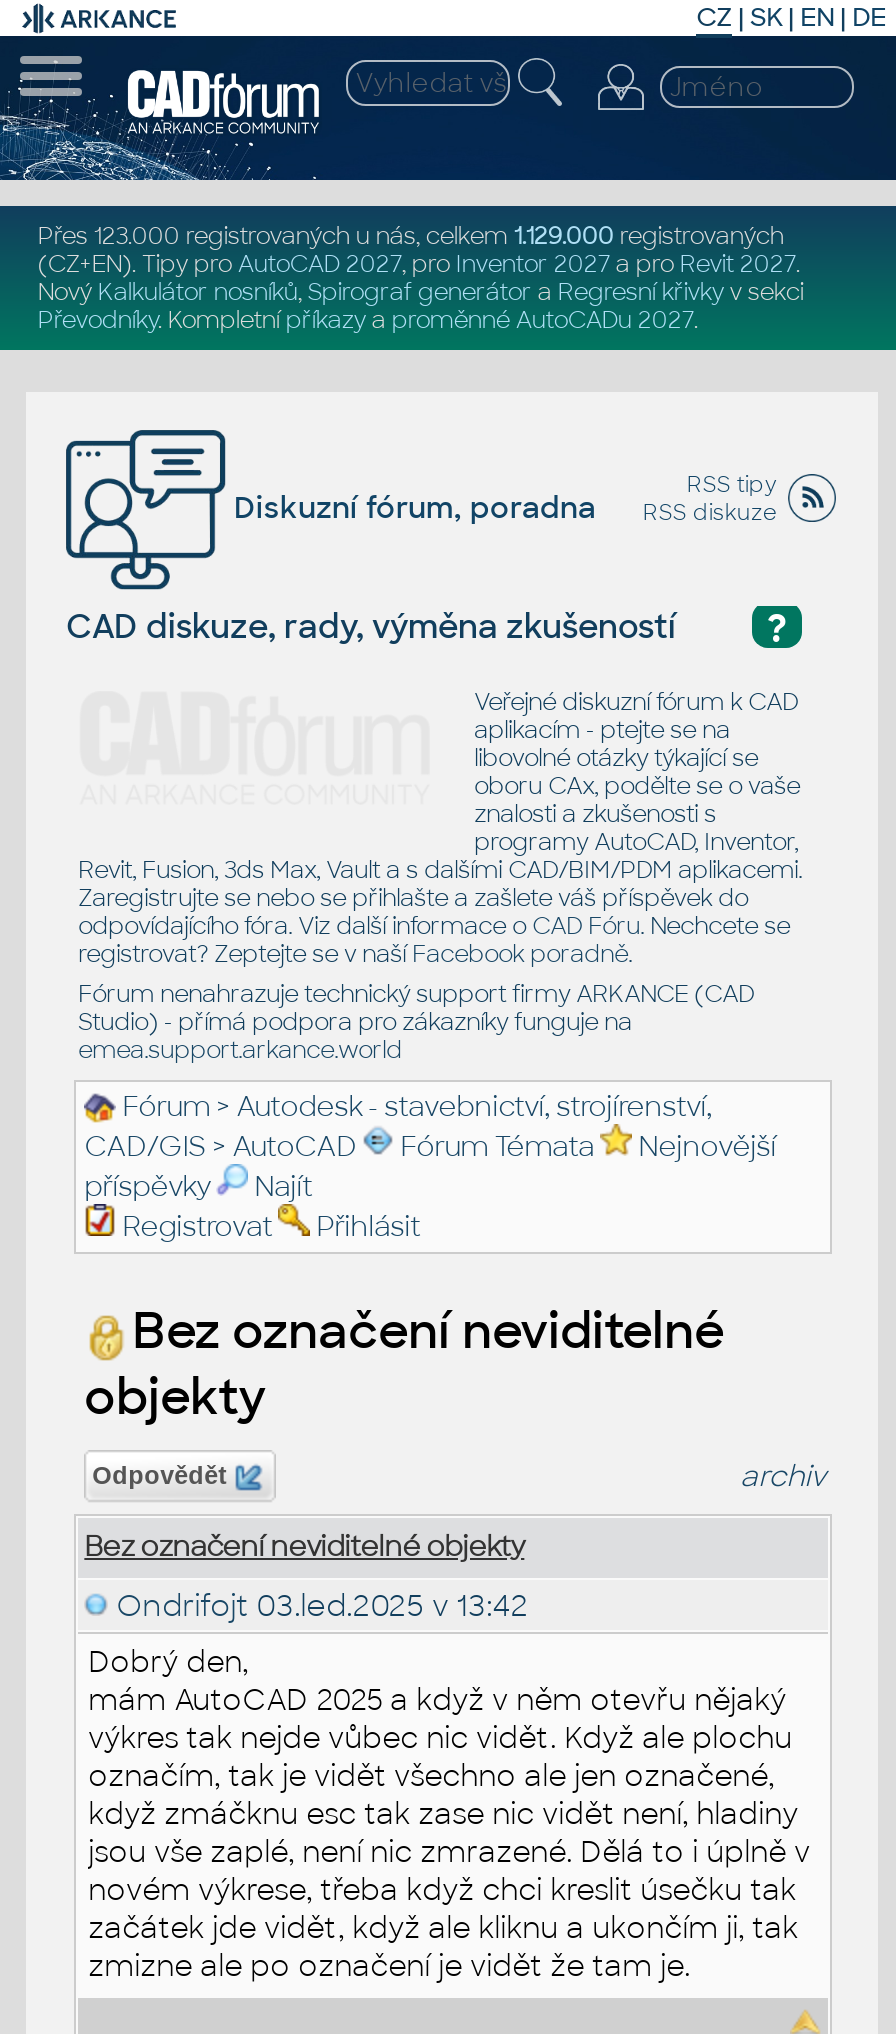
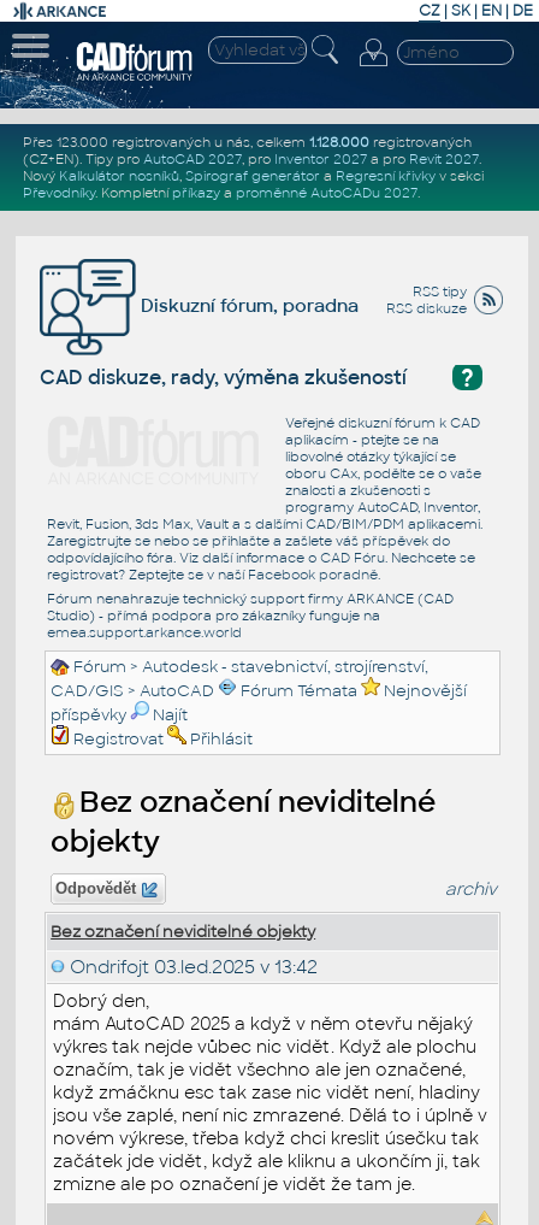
[38,222,784,250] Přes 123.000 registrovaných u nás, celkem 1.129.000 registrovaných -> [23,134,471,151] Přes 123.000 registrovaných u nás, celkem 1.128.000 registrovaných

